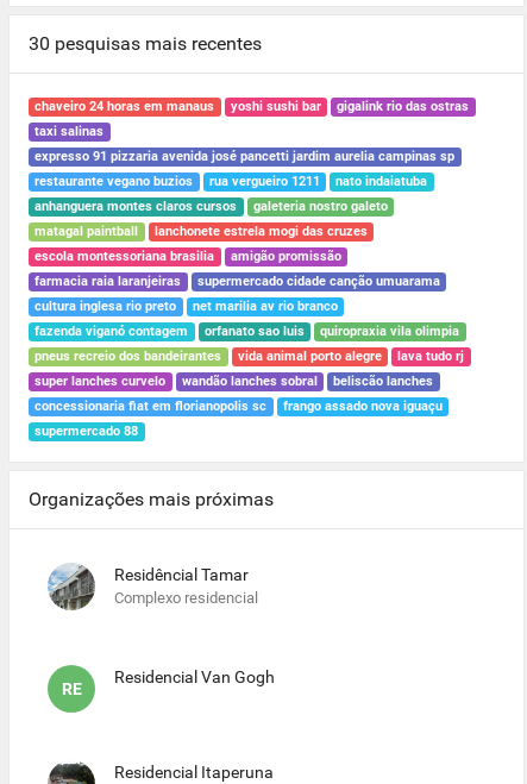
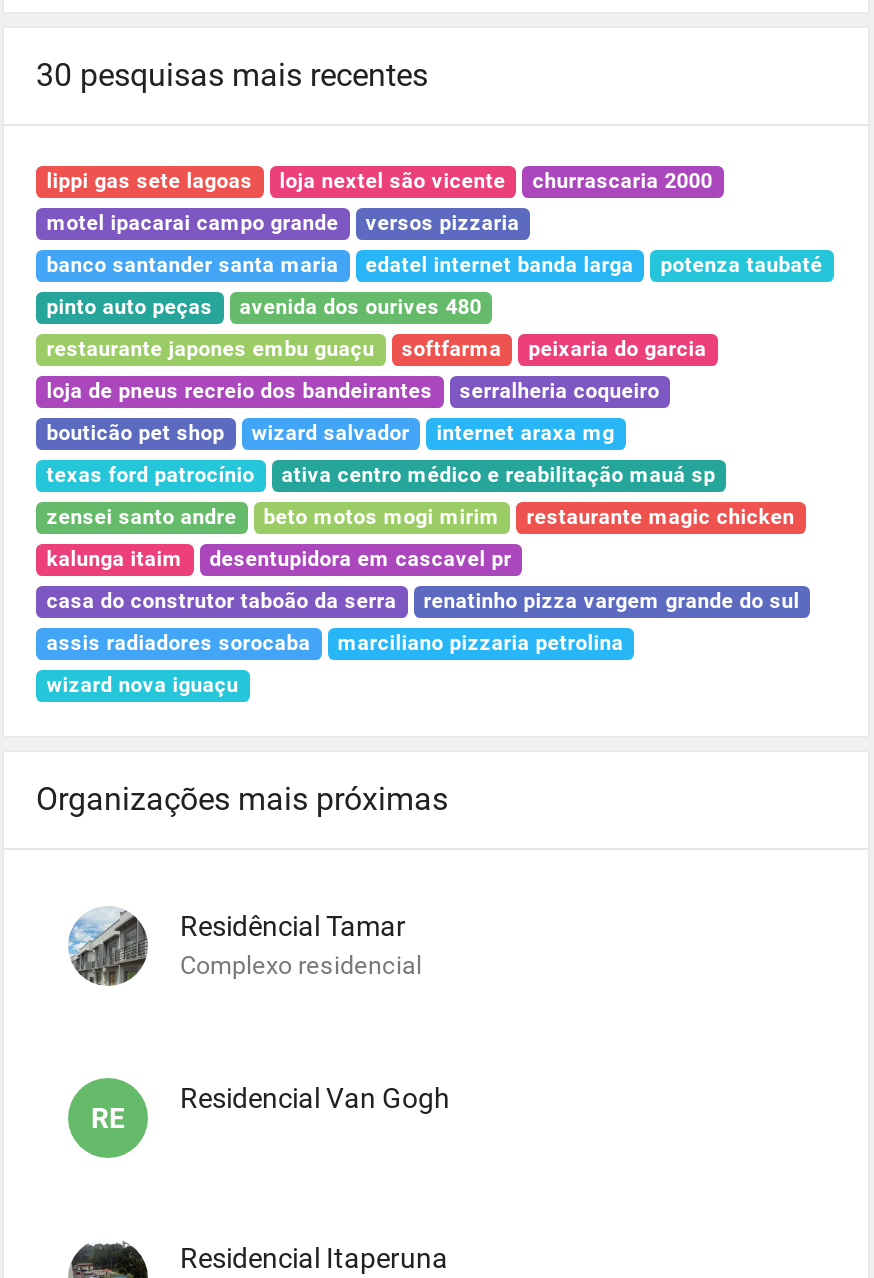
[35,99,469,439] chaveiro 24 horas em manaus | yoshi sushi bar | gigalink rio das ostras | taxi salinas | expresso 91 pizzaria avenida josé pancetti jardim aurelia campinas sp | restaurante vegano buzios | rua vergueiro 1211 | nato indaiatuba | anhanguera montes claros cursos | galeteria nostro galeto | matagal paintball | lanchonete estrela mogi das cruzes | escola montessoriana brasilia | amigão promissão | farmacia raia laranjeiras | supermercado cidade canção umuarama | cultura inglesa rio preto | net marilia av rio branco | fazenda viganó contagem | orfanato sao luis | quiropraxia vila olimpia | pneus recreio dos bandeirantes | vida animal porto alegre | lava tudo rj | super lanches curvelo | wandão lanches sobral | beliscão lanches | concessionaria fiat em florianopolis sc | frango assado nova iguaçu | supermercado 88 -> [46,168,822,698] lippi gas sete lagoas | loja nextel são vicente | churrascaria 2000 | motel ipacarai campo grande | versos pizzaria | banco santander santa maria | edatel internet banda larga | potenza taubaté | pinto auto peças | avenida dos ourives 480 | restaurante japones embu guaçu | softfarma | peixaria do garcia | loja de pneus recreio dos bandeirantes | serralheria coqueiro | bouticão pet shop | wizard salvador | internet araxa mg | texas ford patrocínio | ativa centro médico e reabilitação mauá sp | zensei santo andre | beto motos mogi mirim | restaurante magic chicken | kalunga itaim | desentupidora em cascavel pr | casa do construtor taboão da serra | renatinho pizza vargem grande do sul | assis radiadores sorocaba | marciliano pizzaria petrolina | wizard nova iguaçu

